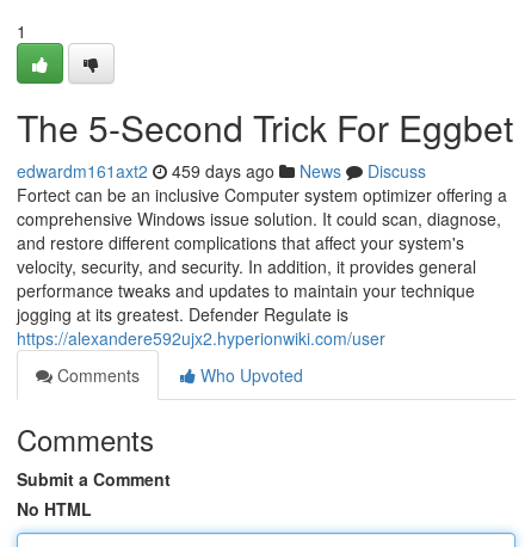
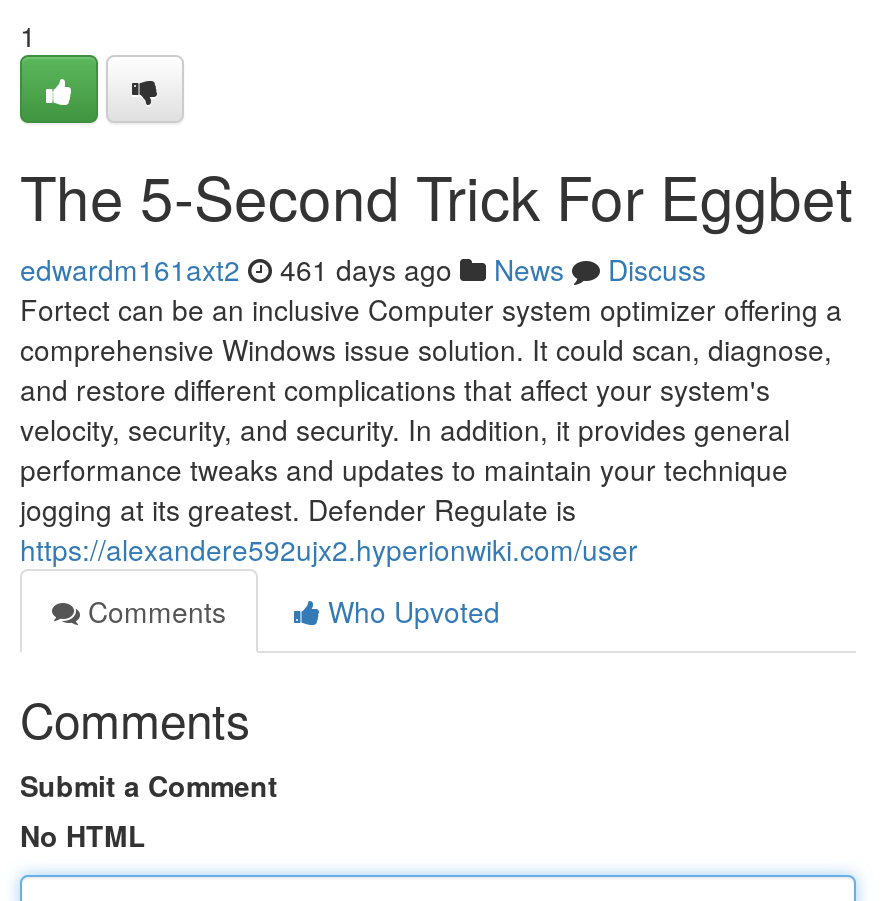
[17,159,426,183] edwardm161axt2 459 days ago News Discuss -> [20,249,706,289] edwardm161axt2 461 days ago News Discuss

